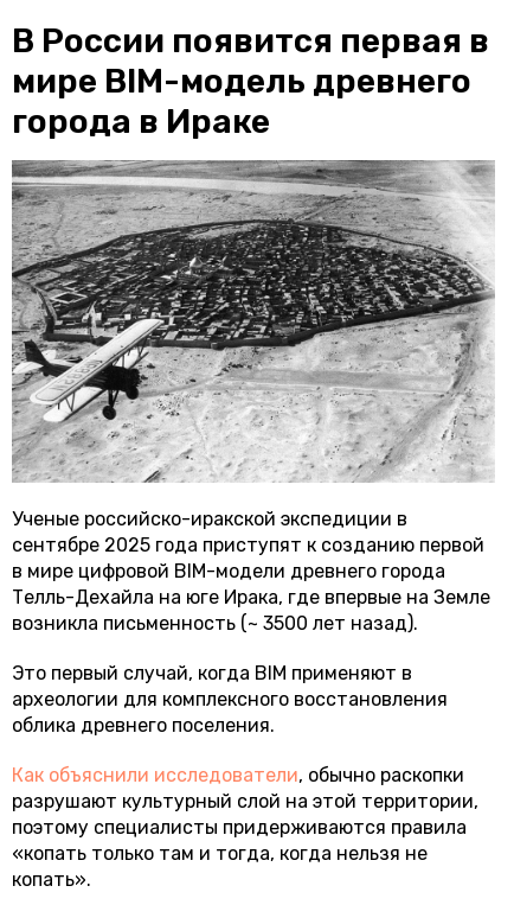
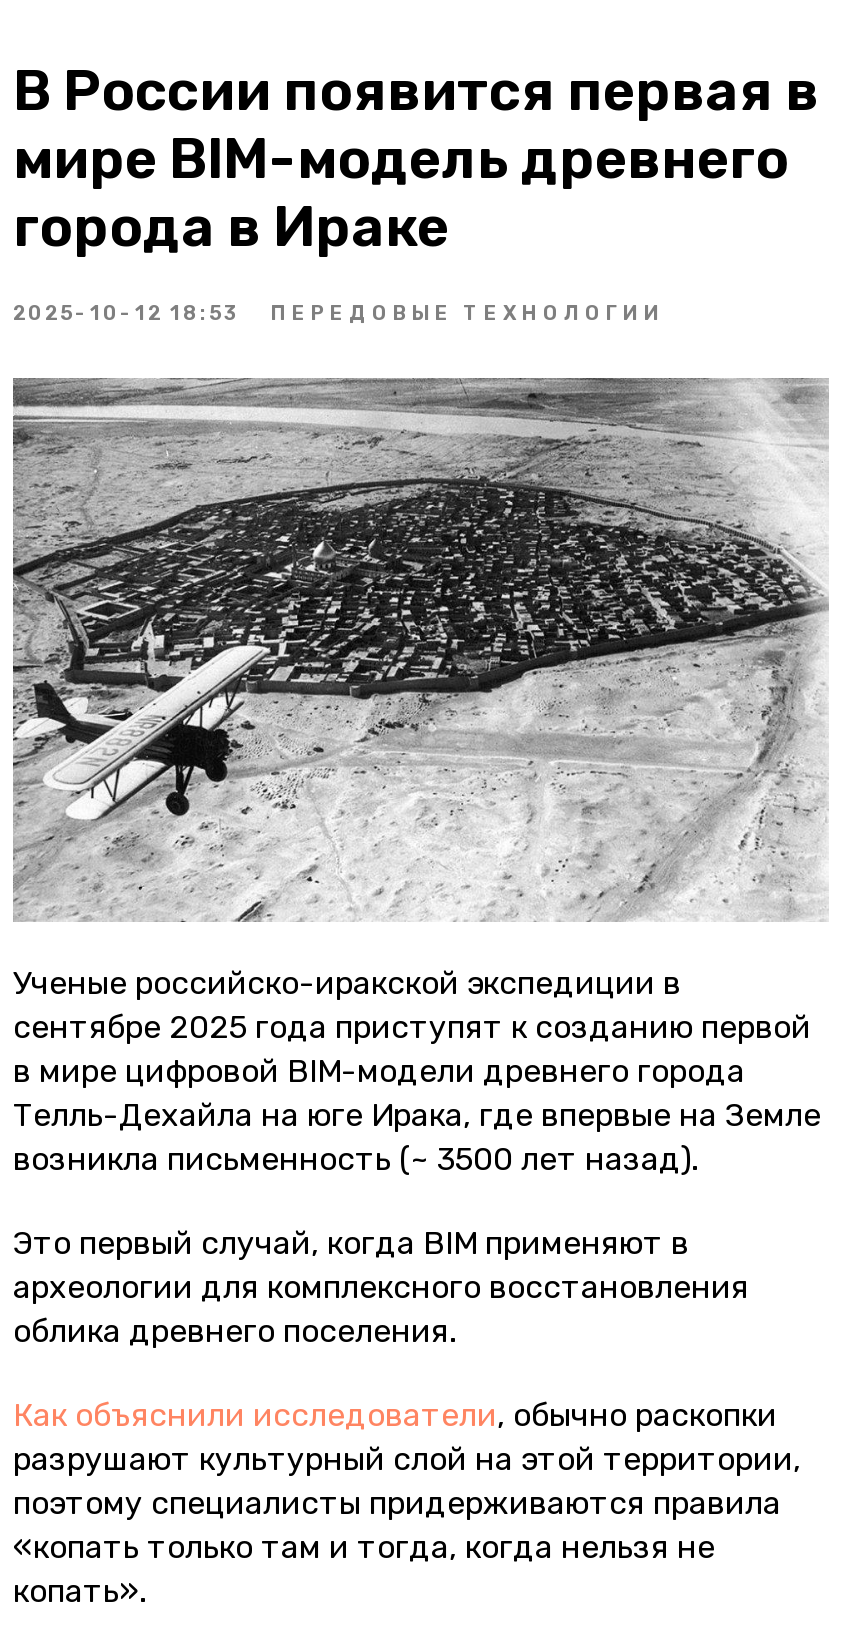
none -> [13,302,665,326] 2025-10-12 18:53 | ПЕРЕДОВЫЕ ТЕХНОЛОГИИ

